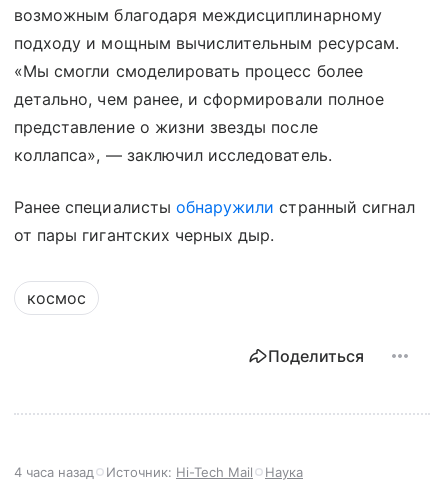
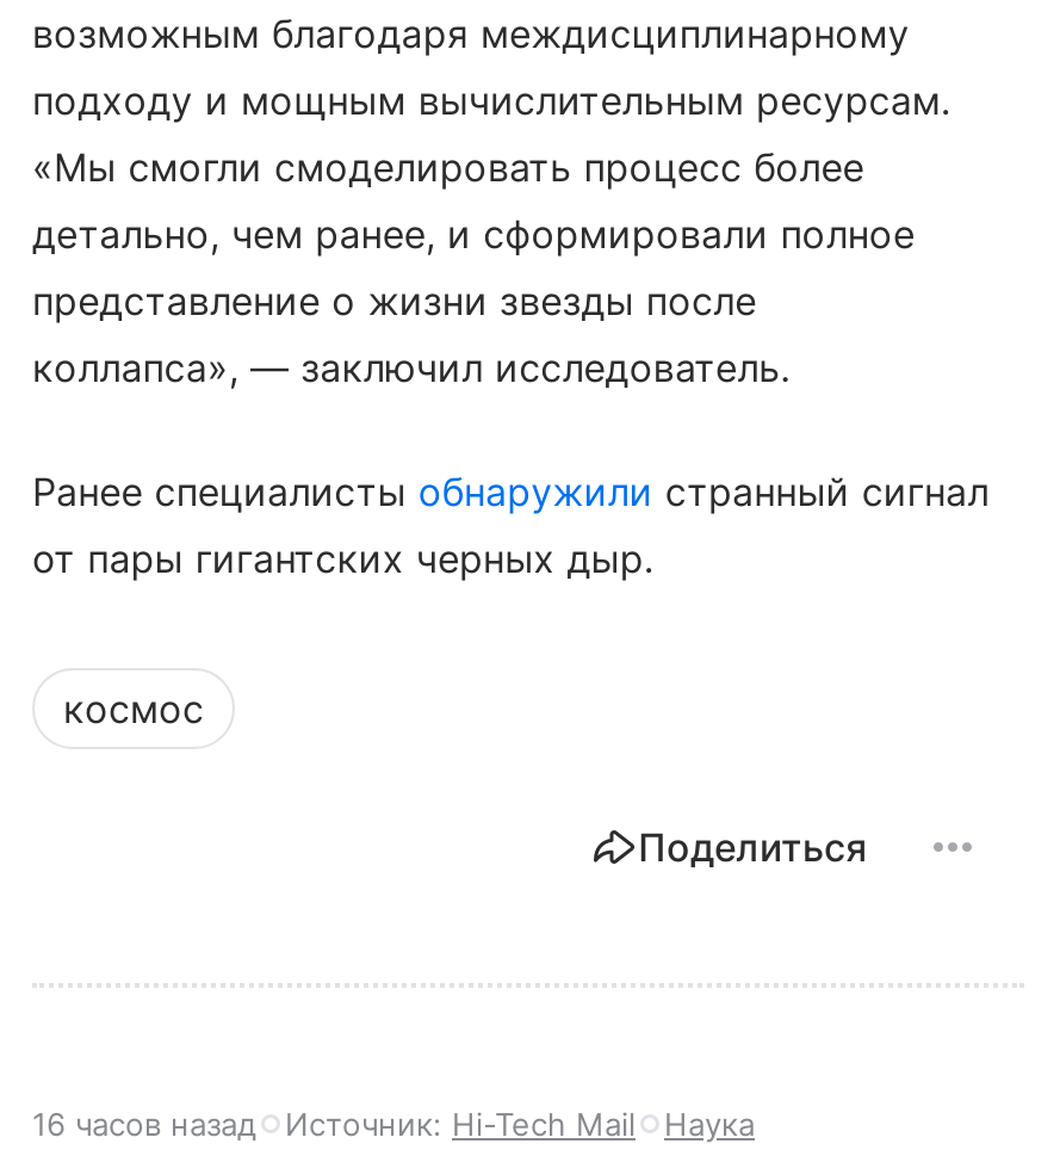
[14,464,303,480] 4 часа назад Источник: Hi-Tech Mail Наука -> [32,1106,755,1144] 16 часов назад Источник: Hi-Tech Mail Наука

